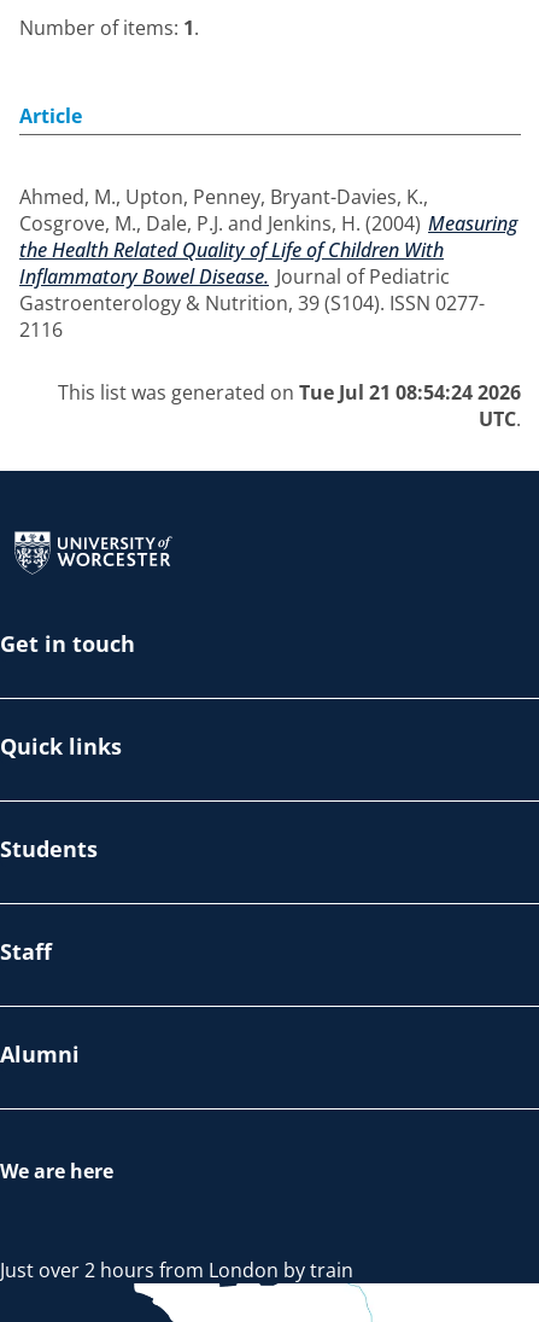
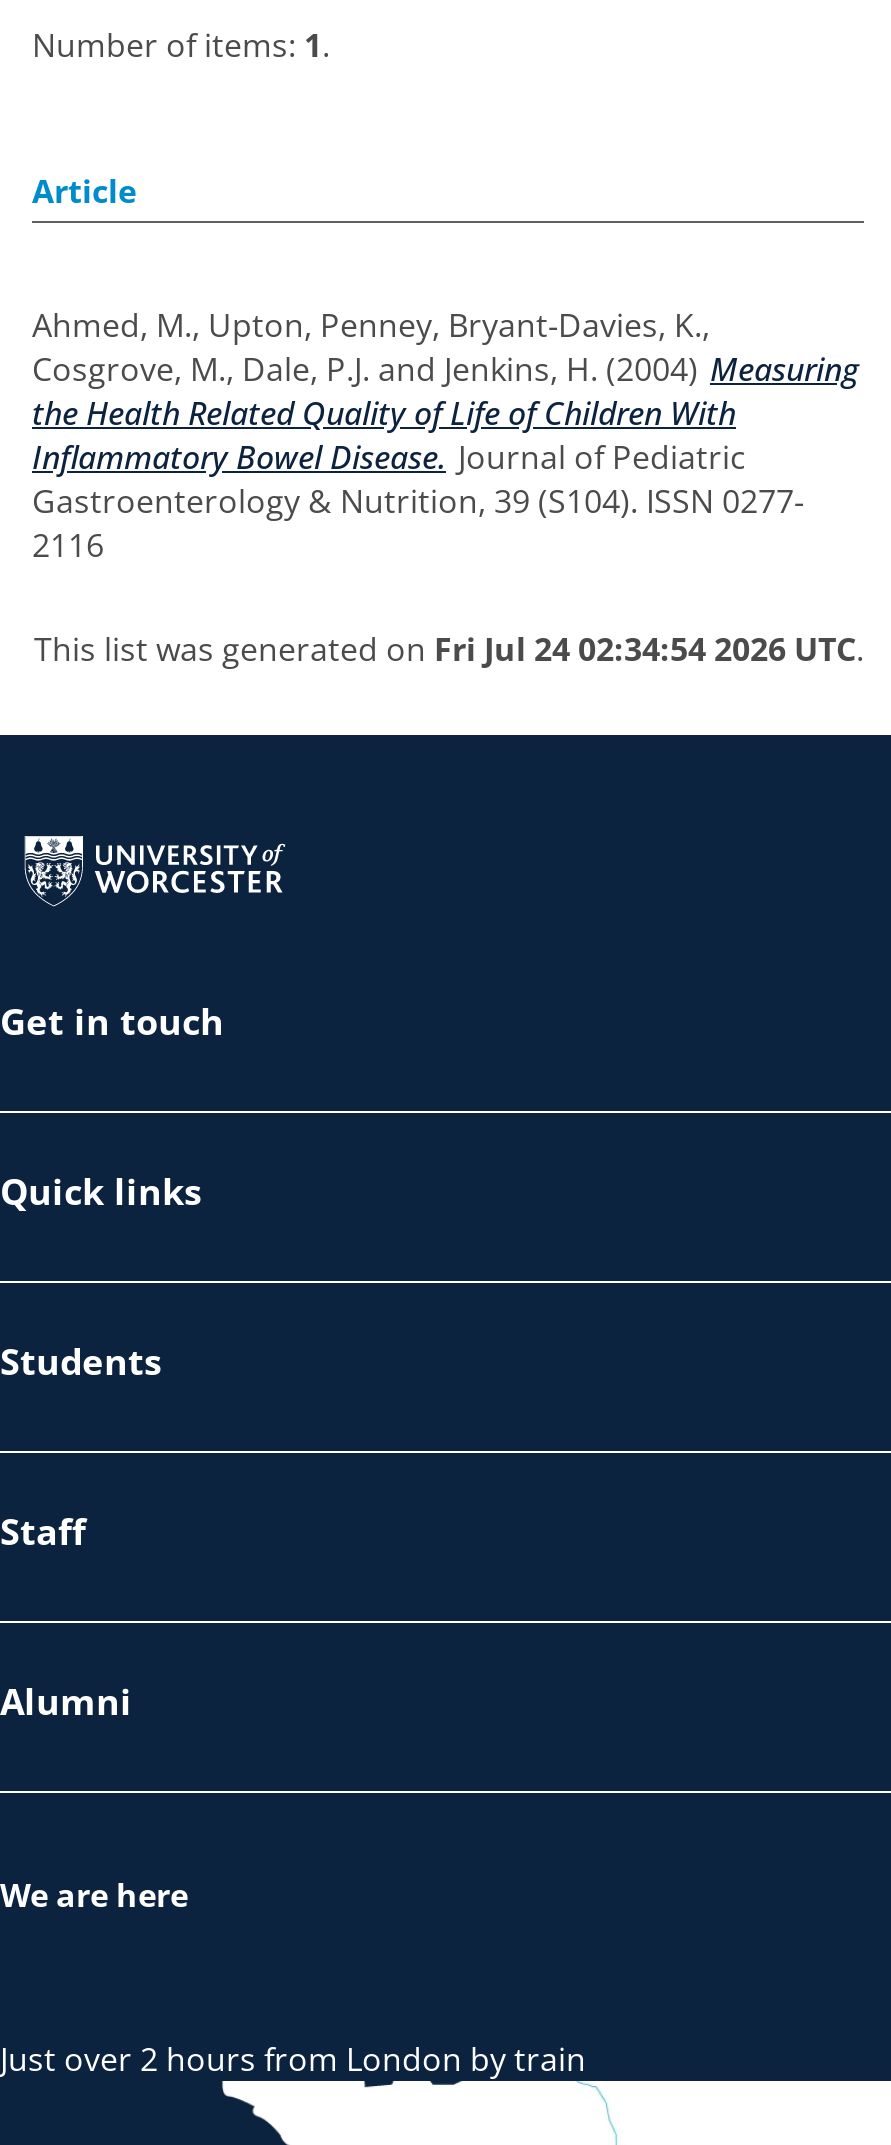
[58,379,521,432] This list was generated on Tue Jul 21 08:54:24 2026 | UTC. -> [34,627,864,671] This list was generated on Fri Jul 24 02:34:54 2026 UTC.

